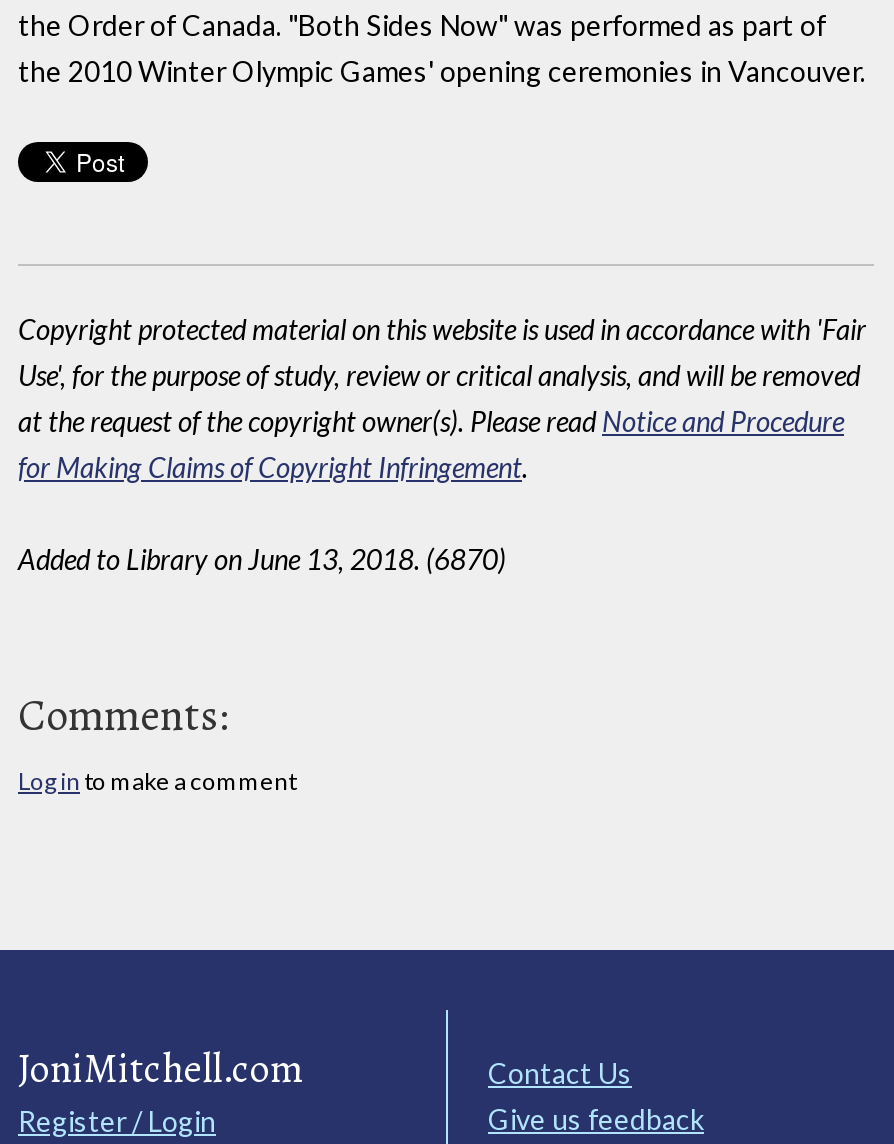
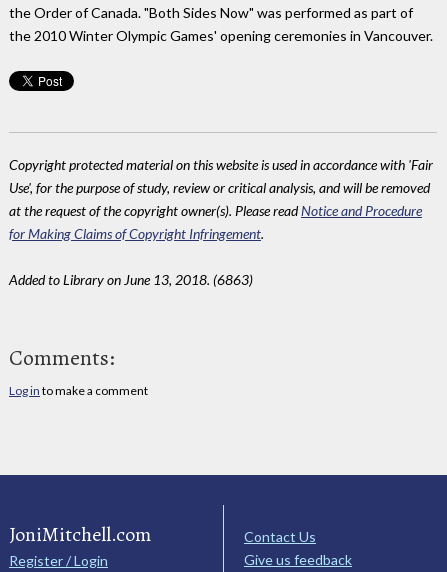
[18,542,506,576] Added to Library on June 13, 2018. (6870) -> [9,271,253,288] Added to Library on June 13, 2018. (6863)

